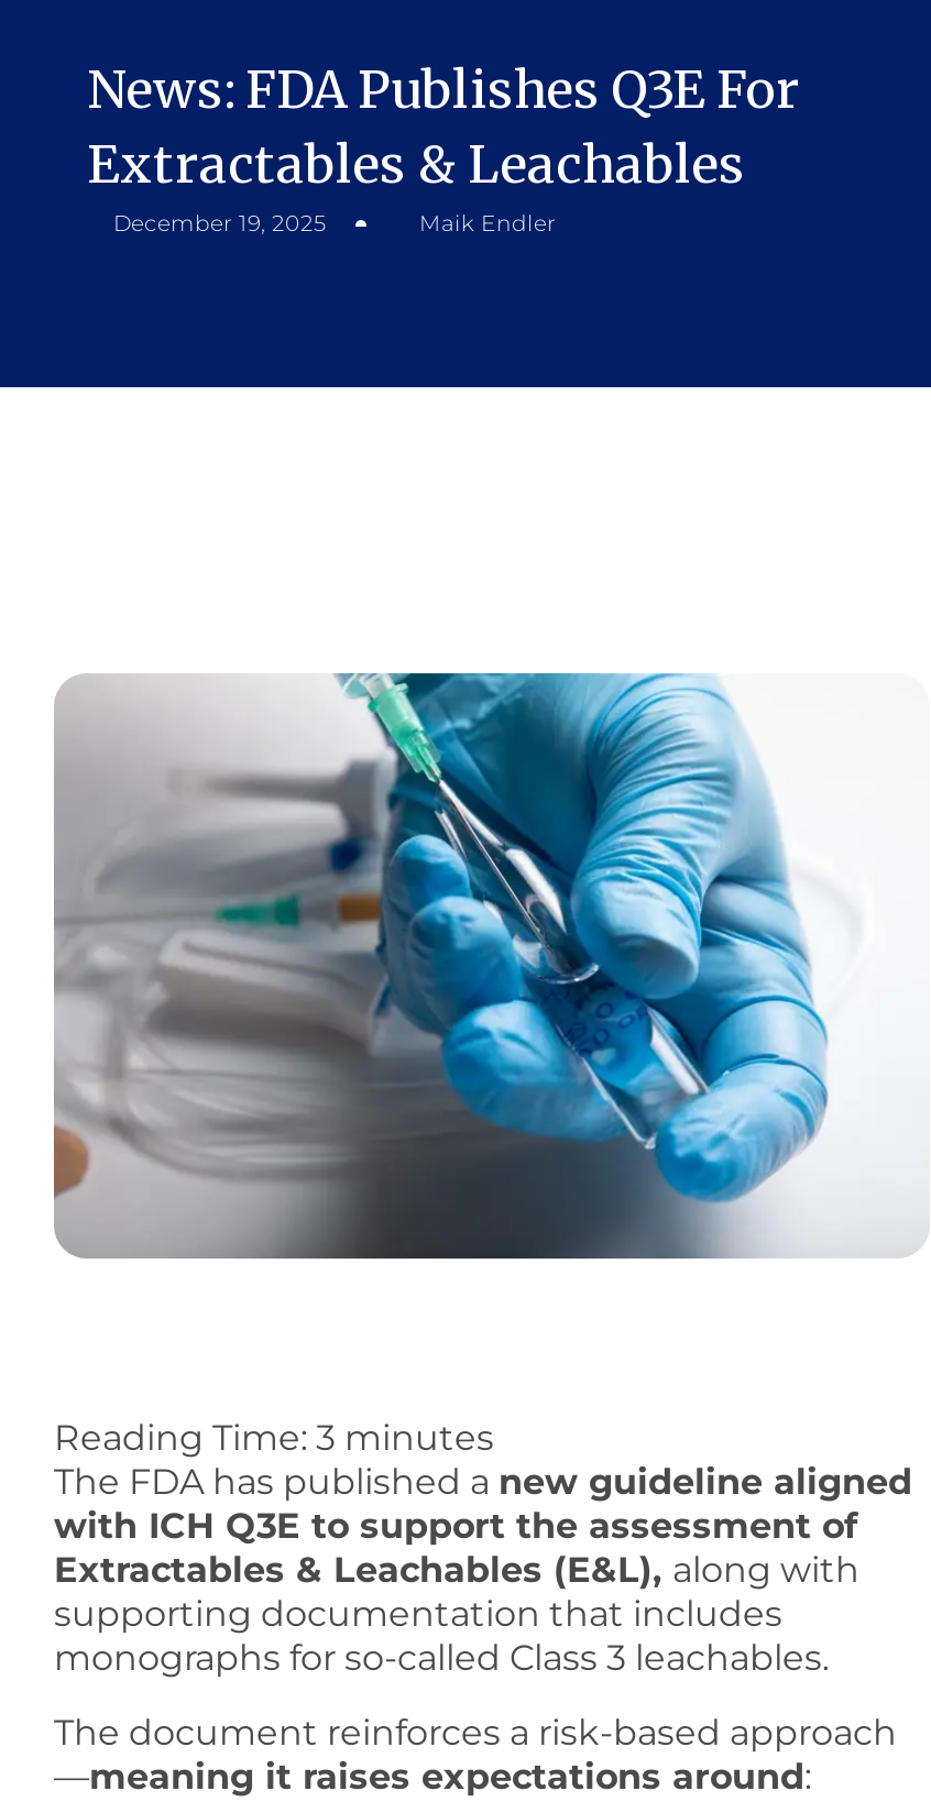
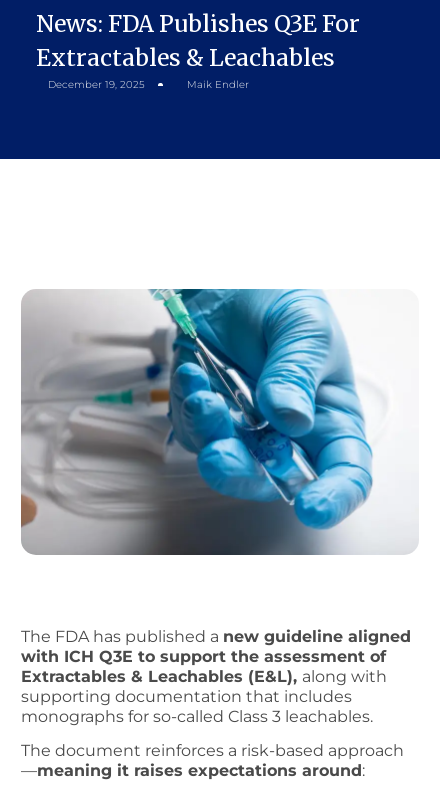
[54,1416,494,1458] Reading Time: 3 minutes -> none

